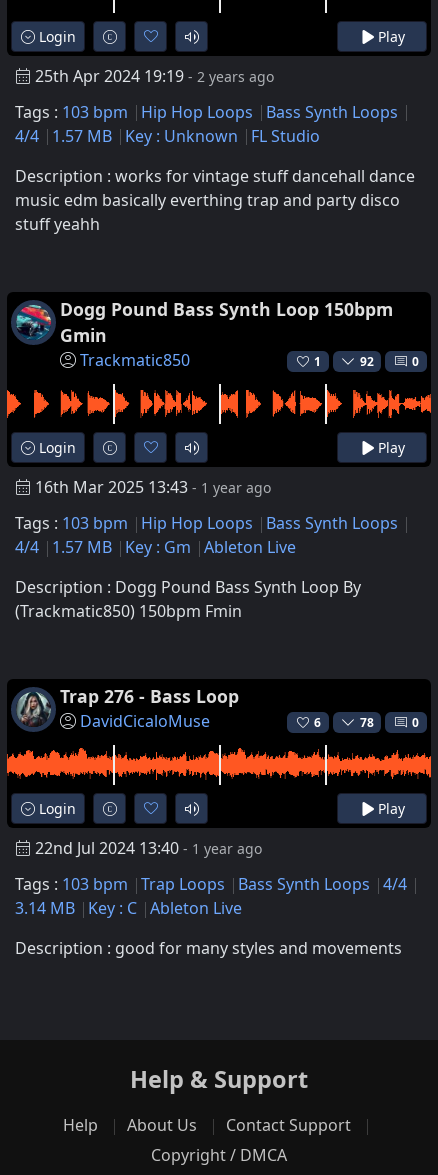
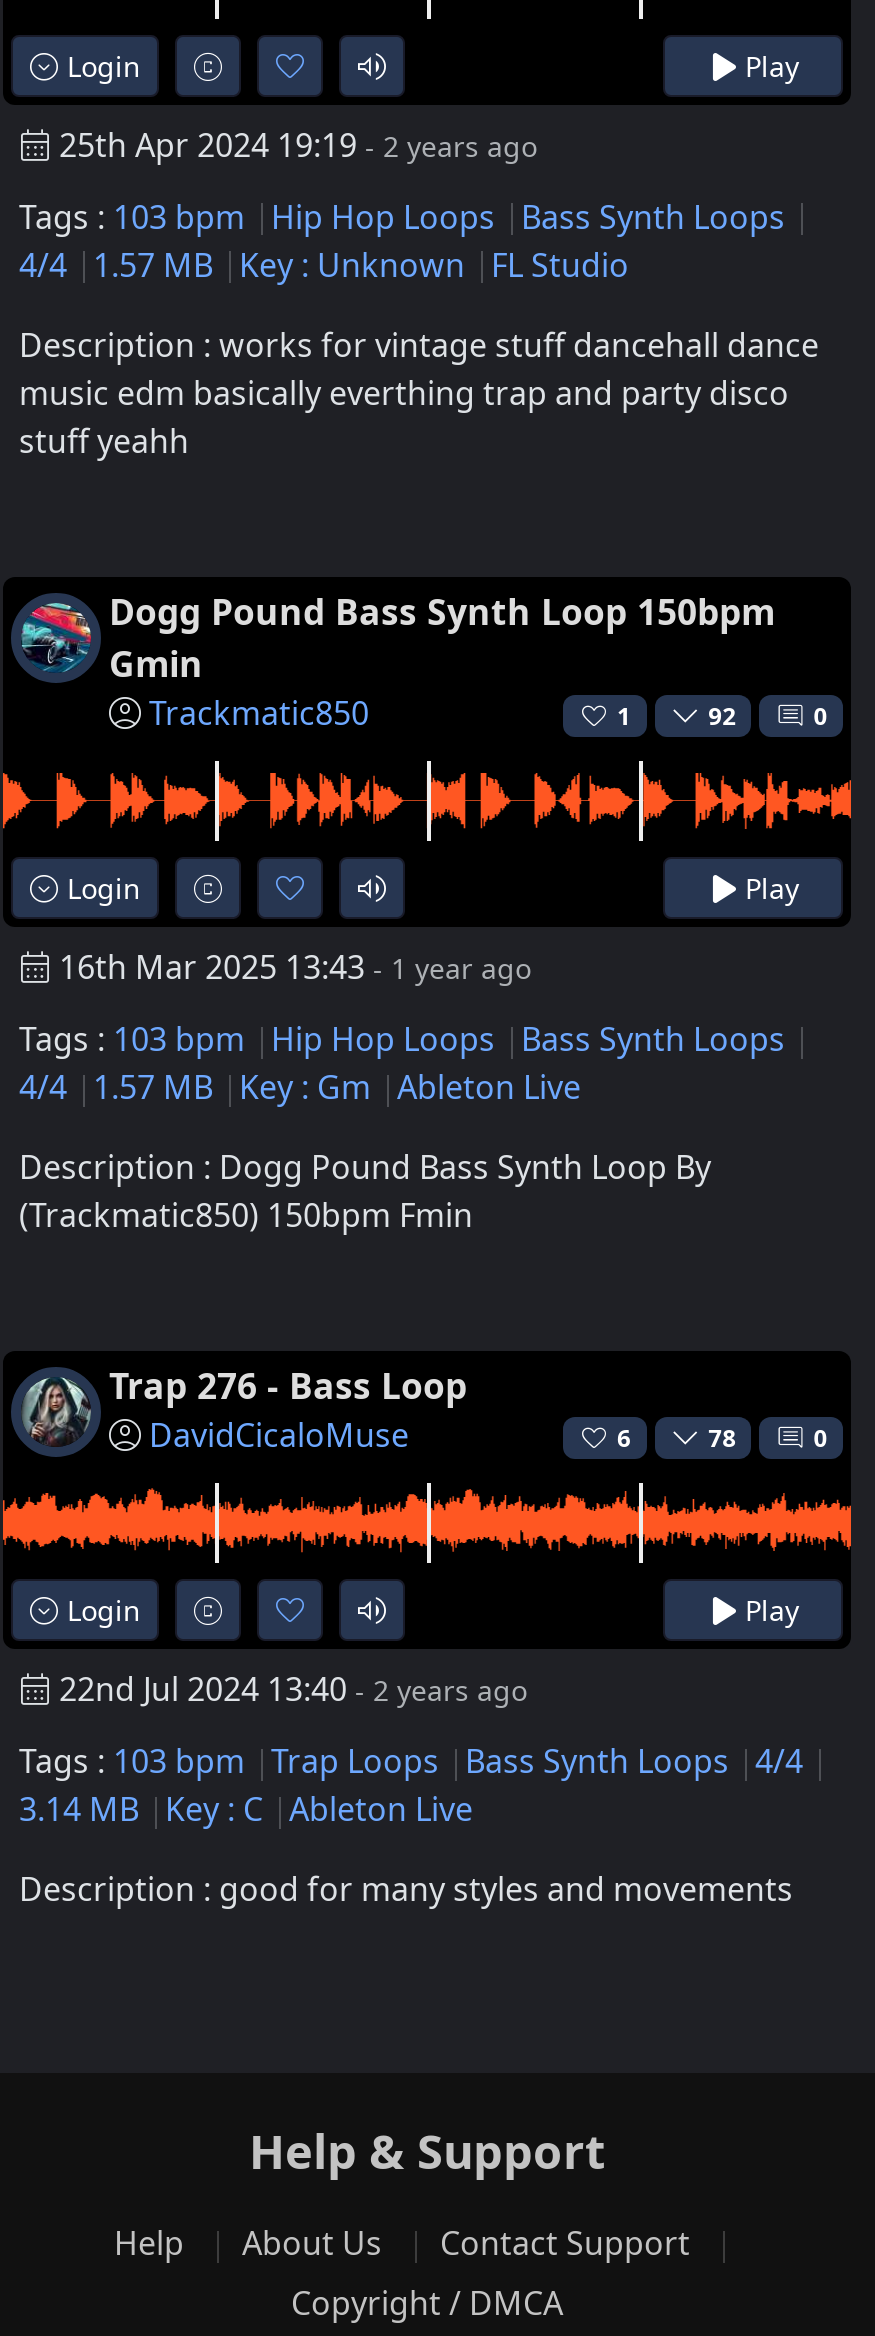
[35,837,262,859] 22nd Jul 2024 13:40 - 1 year ago -> [59,1667,527,1711] 22nd Jul 2024 13:40 - 2 years ago

